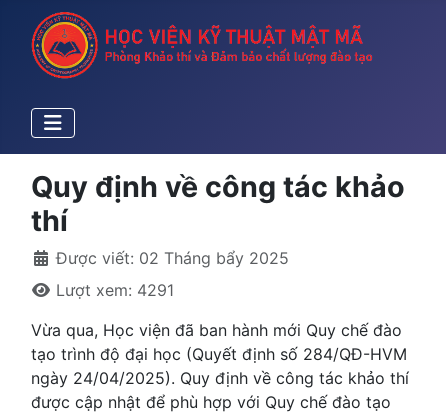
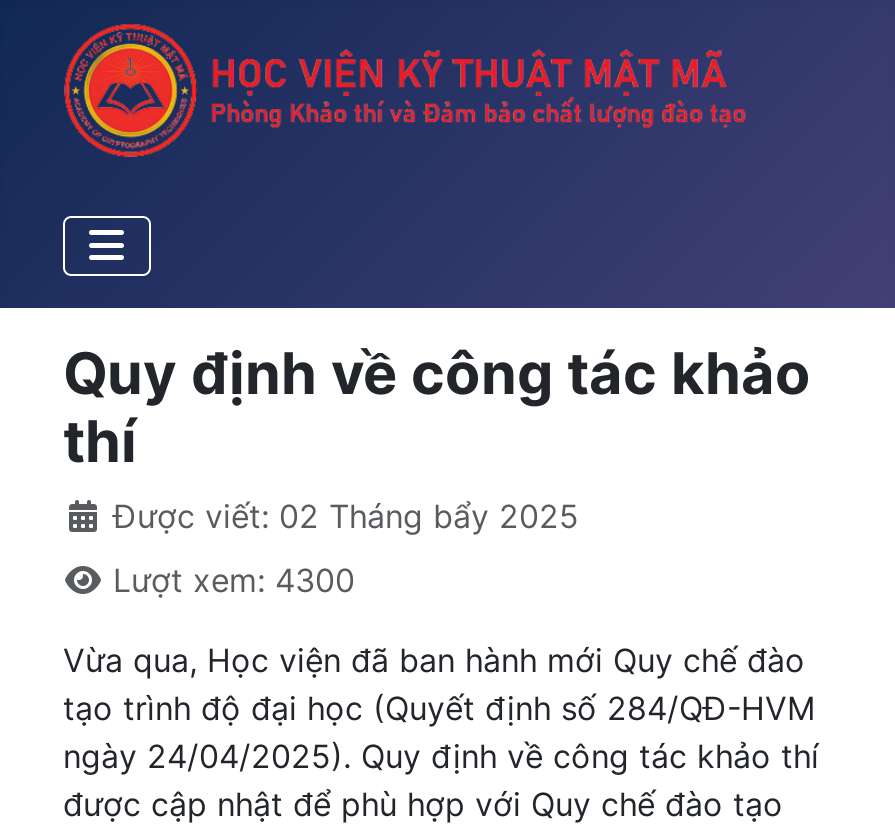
[56,280,174,300] Lượt xem: 4291 -> [113,559,355,599] Lượt xem: 4300

